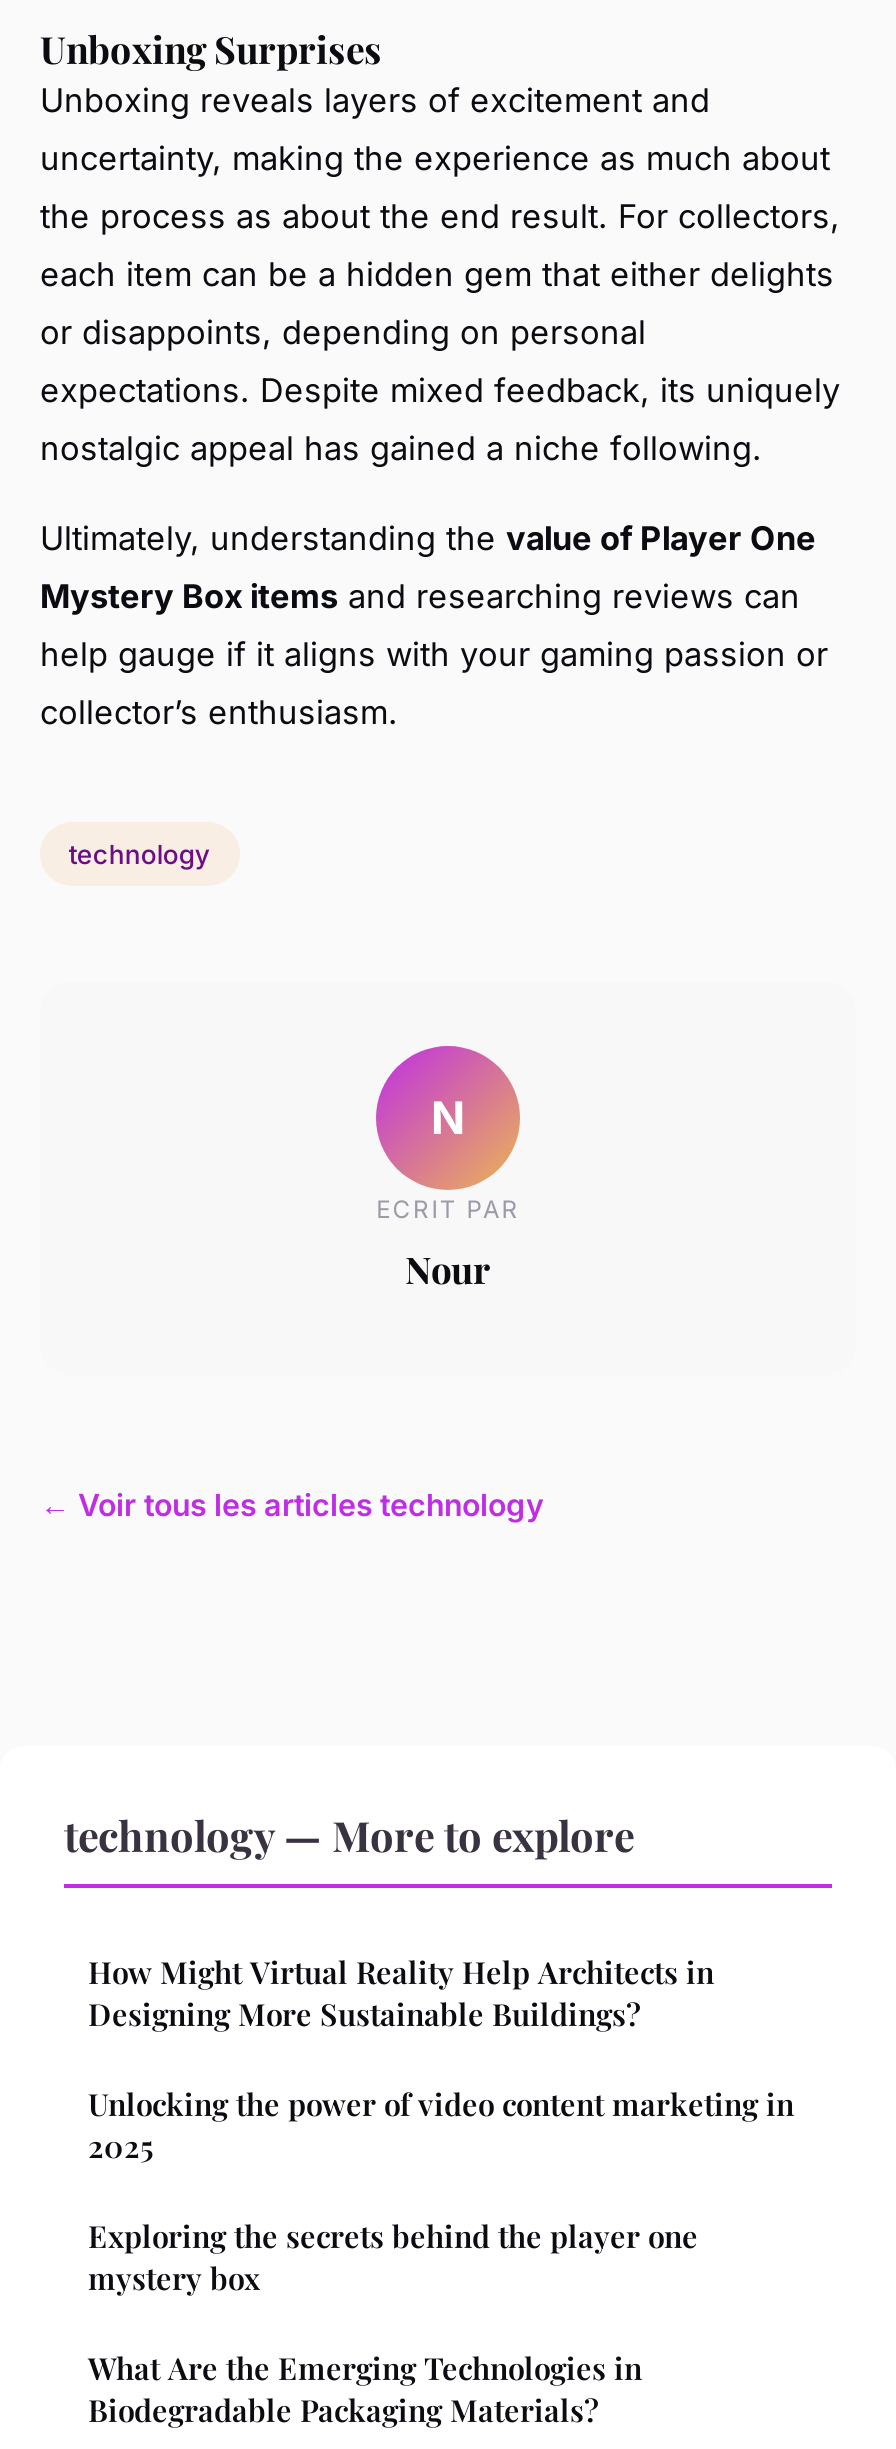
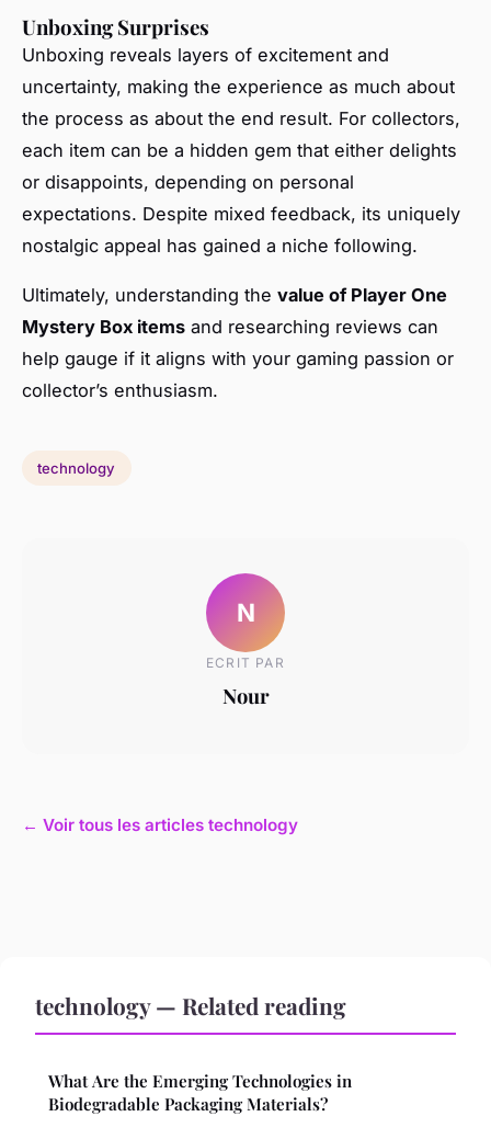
[64,1806,794,2298] technology — More to explore | How Might Virtual Reality Help Architects in | Designing More Sustainable Buildings? | Unlocking the power of video content marketing in | 2025 | Exploring the secrets behind the player one | mystery box -> [35,990,346,1021] technology — Related reading

